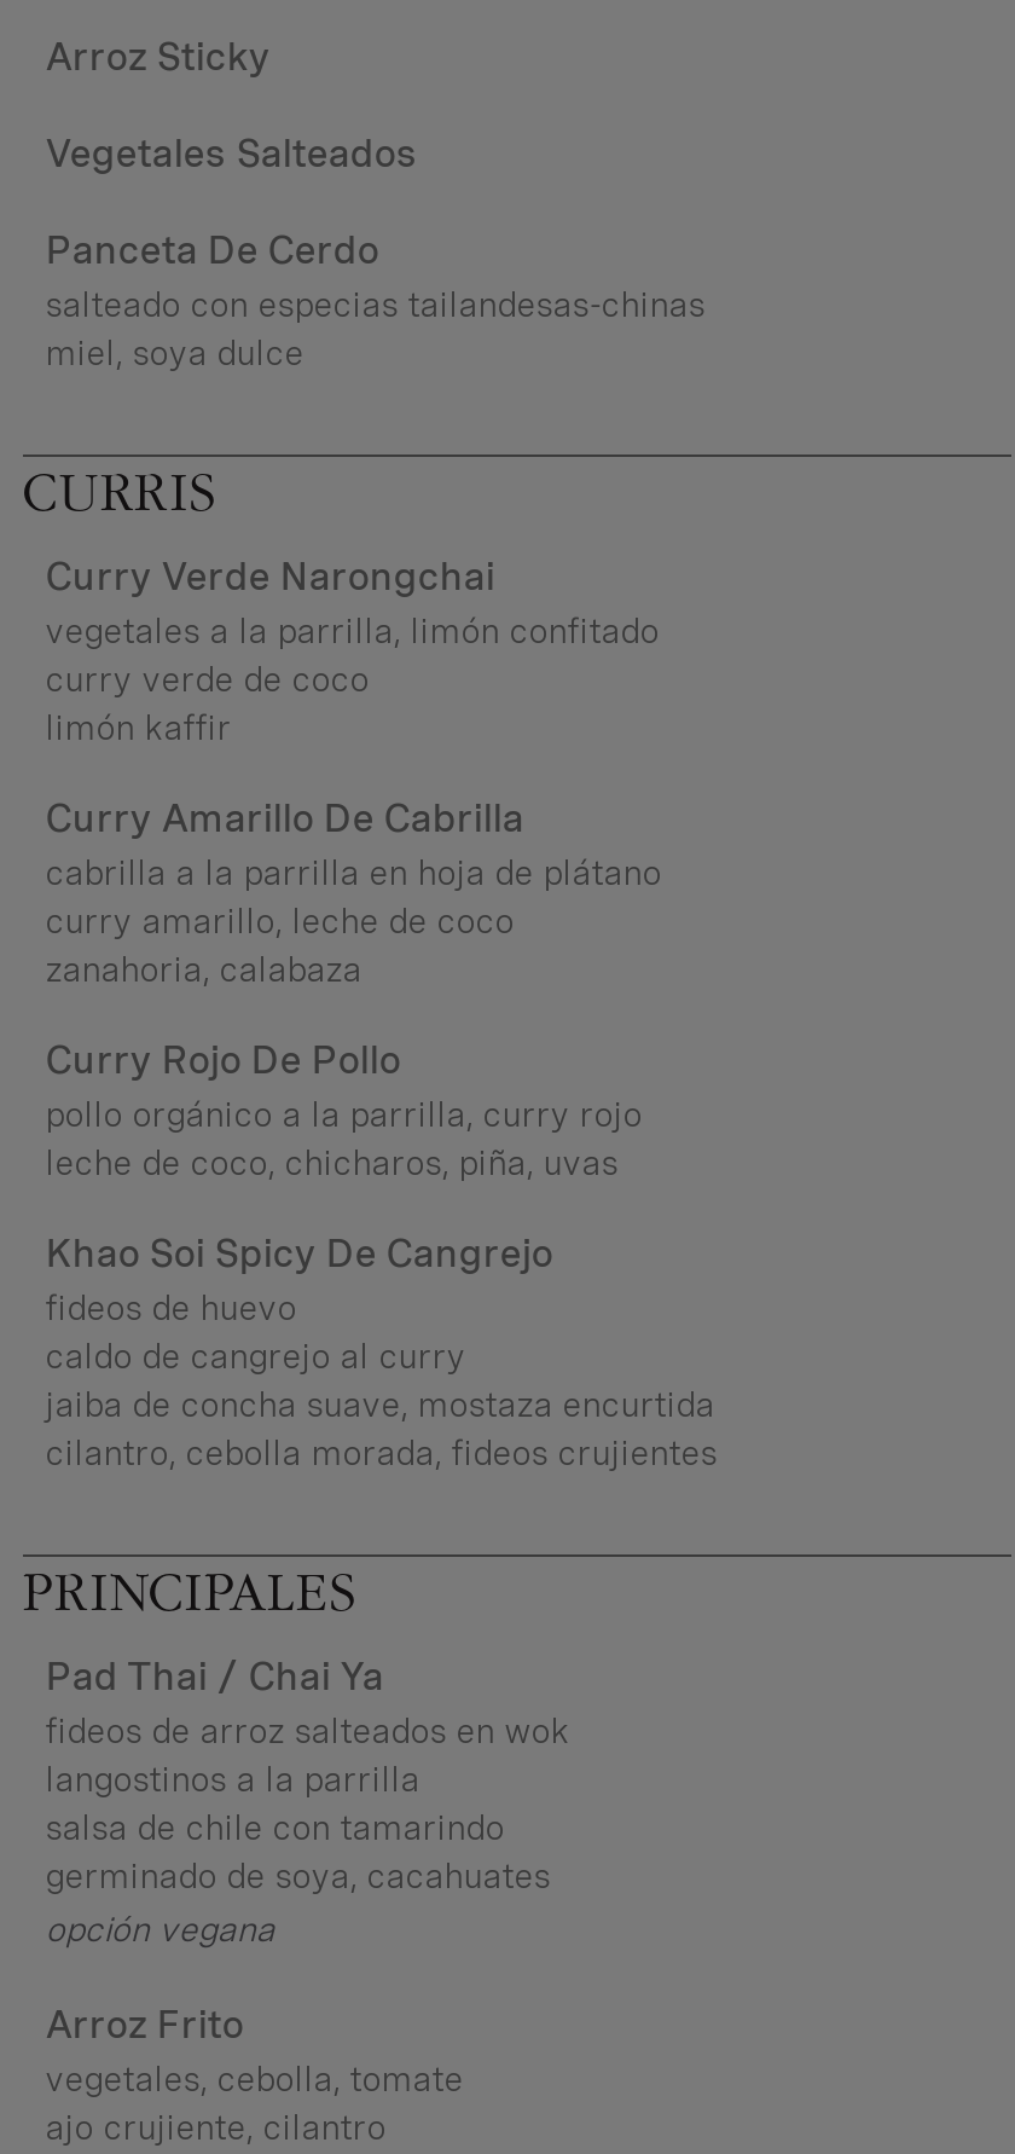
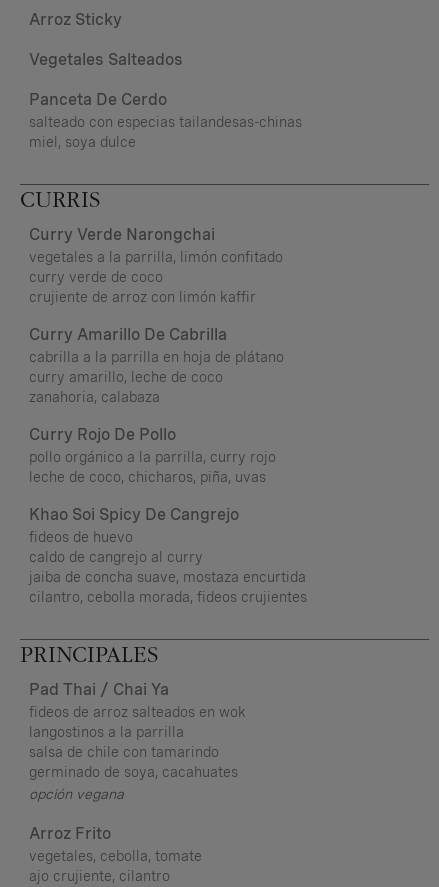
[45,707,231,746] limón kaffir -> [29,288,256,304] crujiente de arroz con limón kaffir

